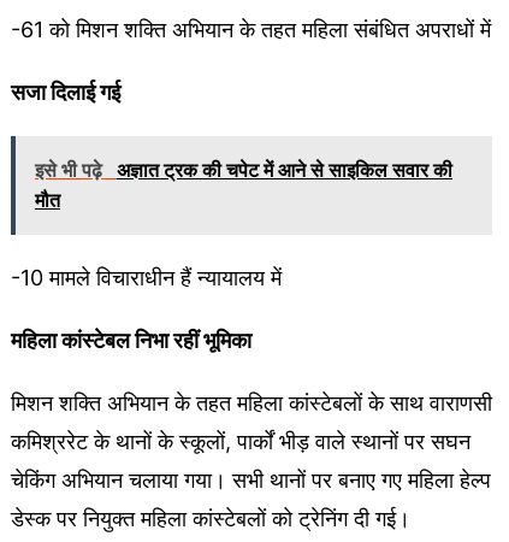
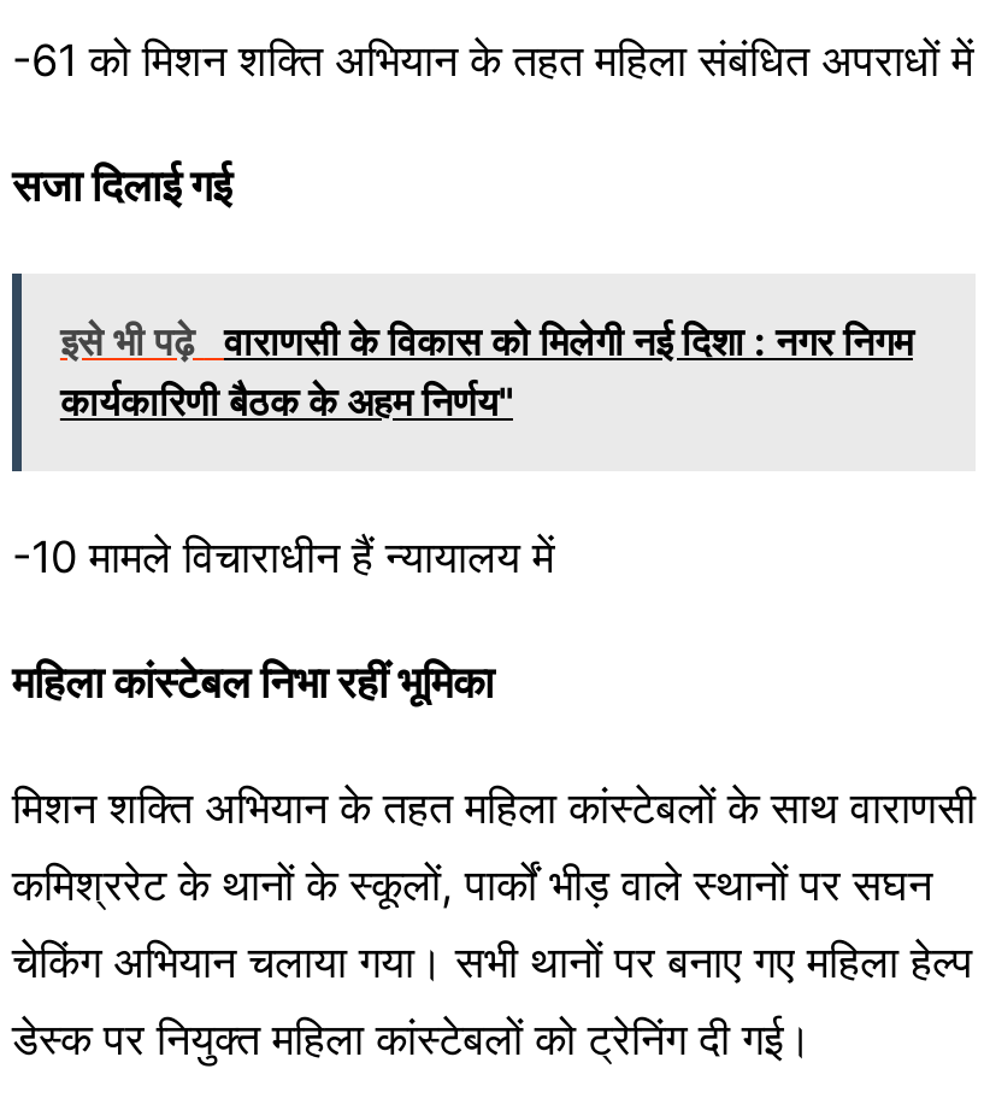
[35,157,452,211] इसे भी पढ़े अज्ञात ट्रक की चपेट में आने से साइकिल सवार की | मौत -> [60,317,913,425] इसे भी पढ़े वाराणसी के विकास को मिलेगी नई दिशा : नगर निगम | कार्यकारिणी बैठक के अहम निर्णय"

